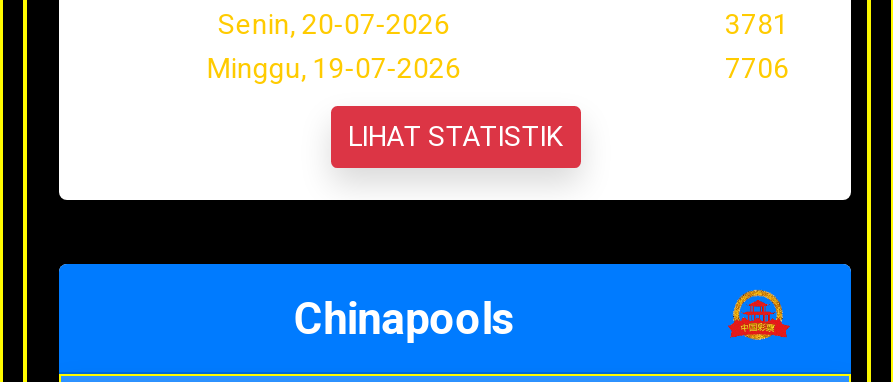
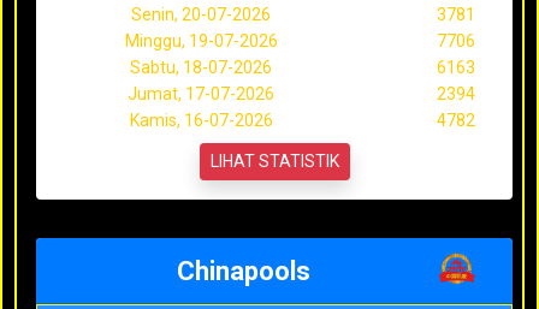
none -> [128,58,475,130] Sabtu, 18-07-2026 | 6163 | Jumat, 17-07-2026 | 2394 | Kamis, 16-07-2026 | 4782

